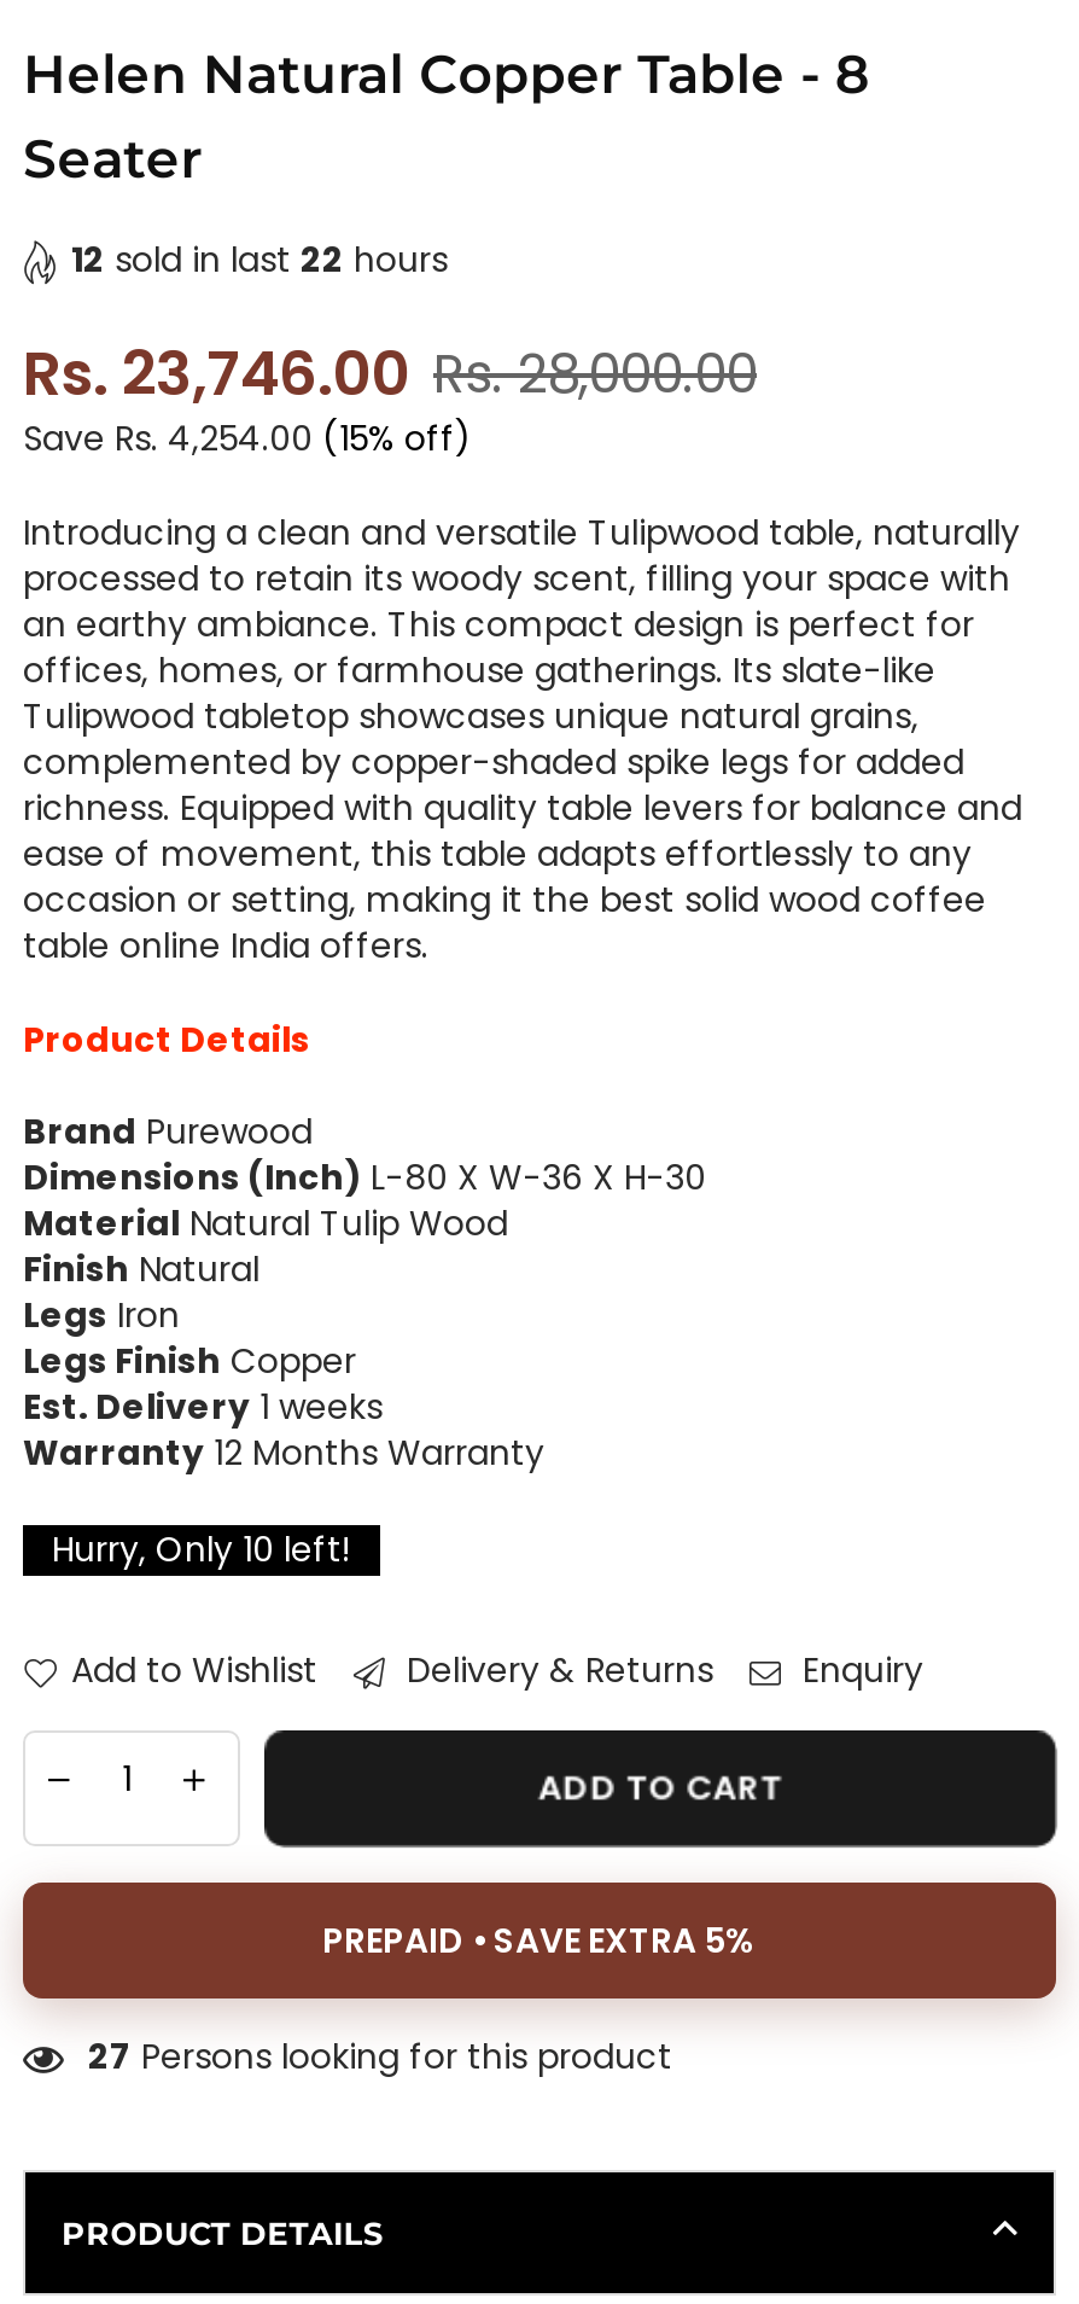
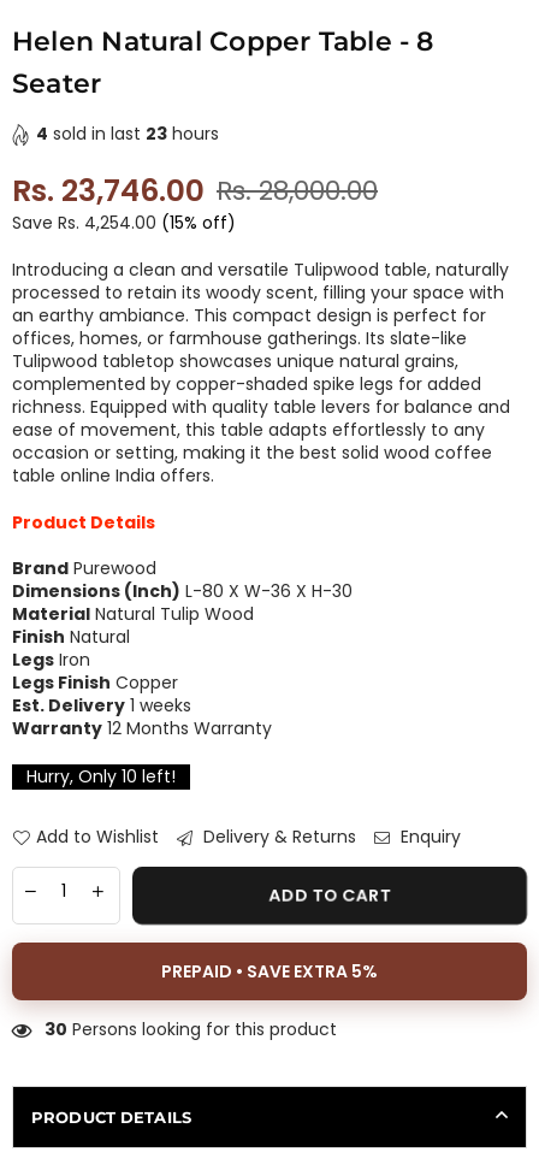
[71,235,448,284] 12 sold in last 22 hours -> [36,122,219,146] 4 sold in last 23 hours
[88,2033,672,2081] 27 Persons looking for this product -> [45,1017,337,1041] 30 Persons looking for this product

